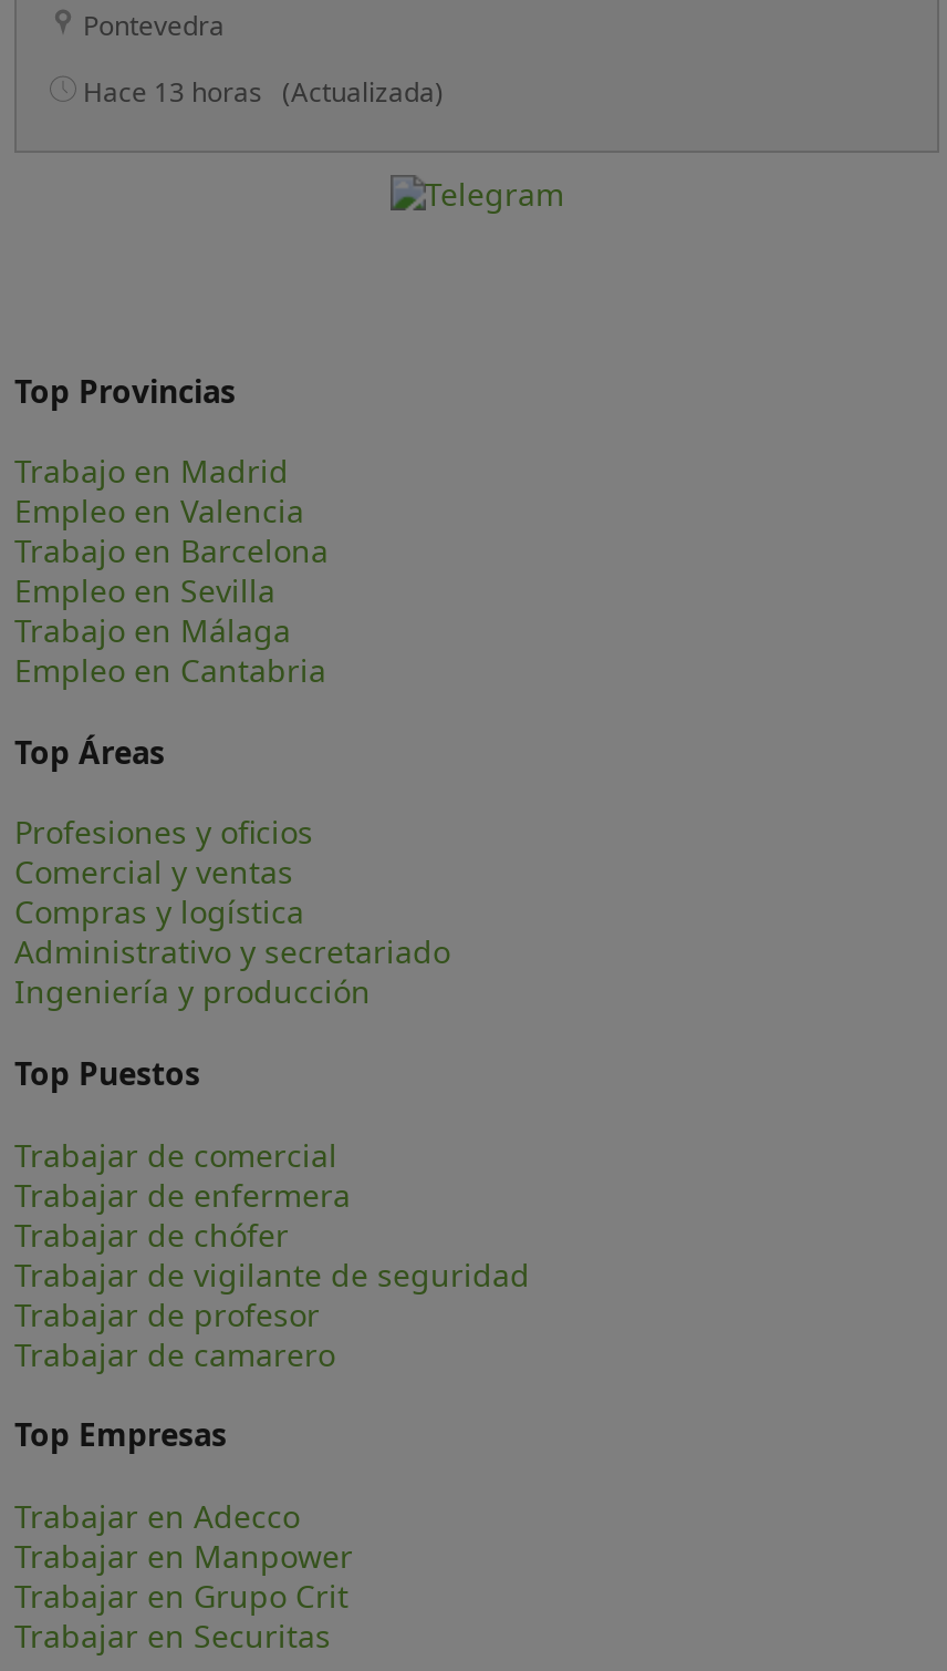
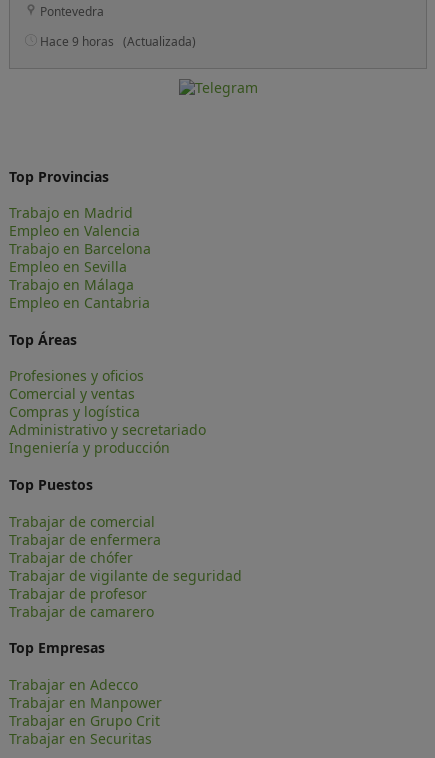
[83,73,444,111] Hace 13 horas (Actualizada) -> [40,33,196,50] Hace 9 horas (Actualizada)

